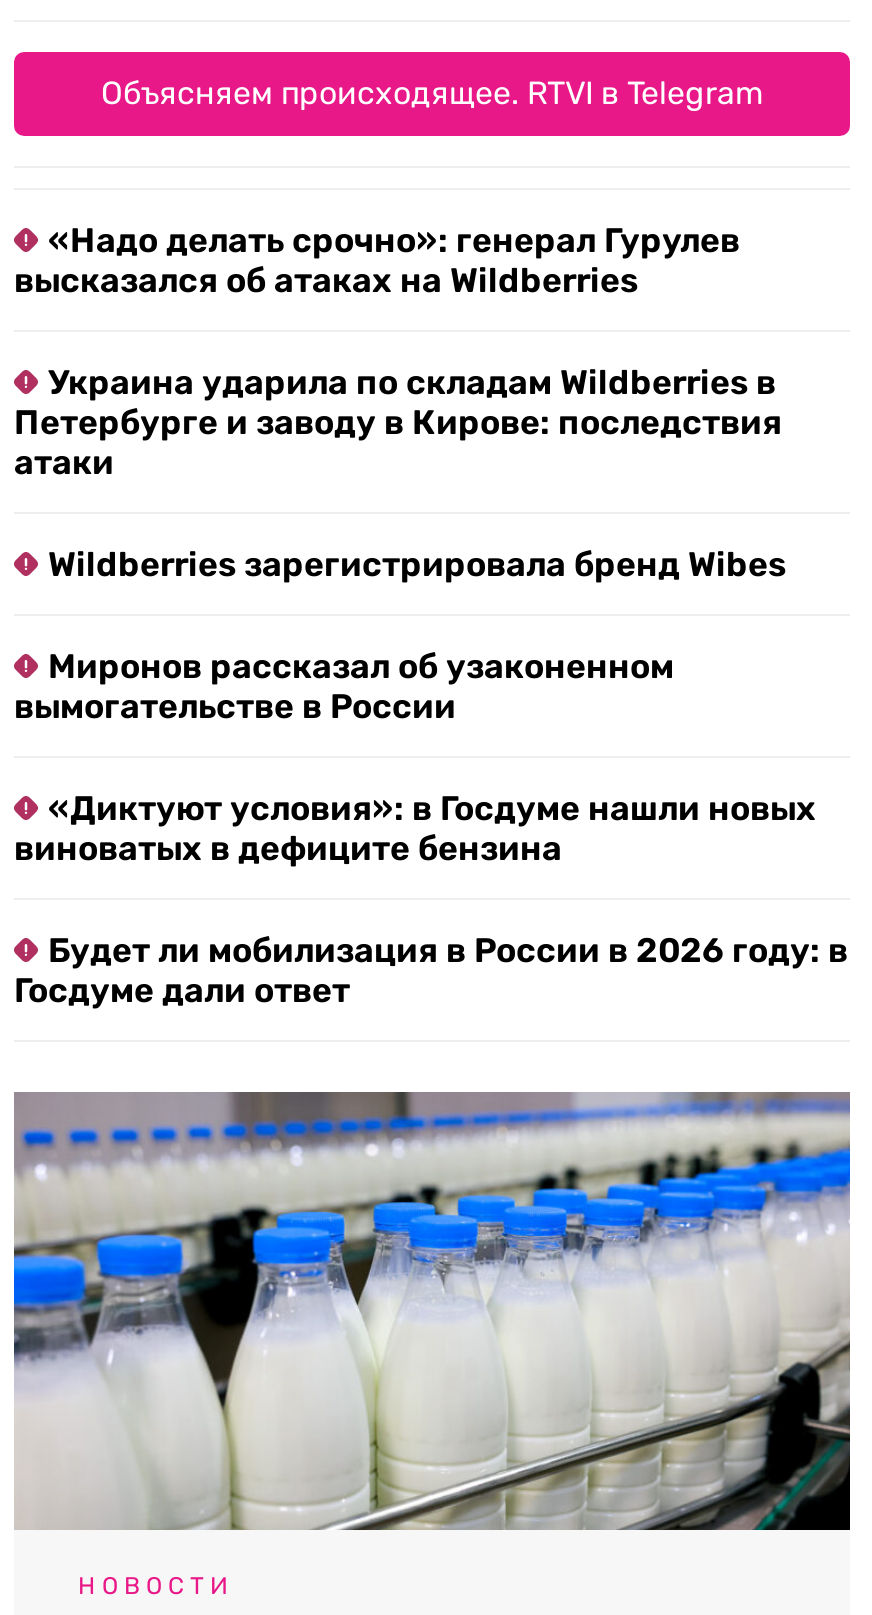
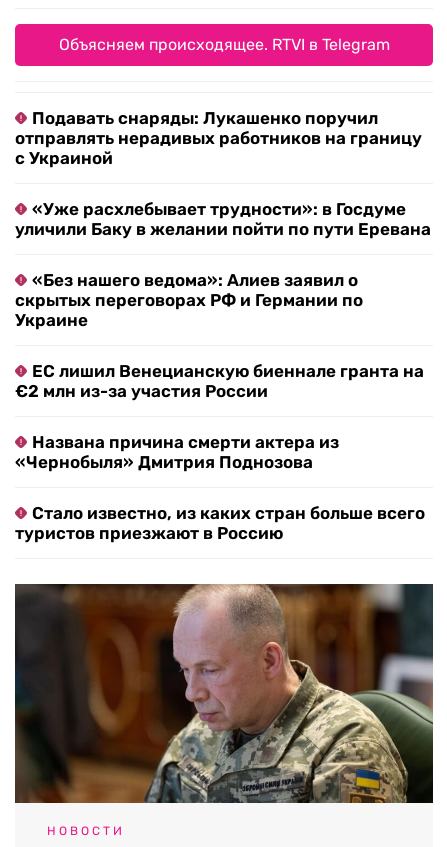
[14,220,740,300] «Надо делать срочно»: генерал Гурулев | высказался об атаках на Wildberries -> [15,108,422,168] Подавать снаряды: Лукашенко поручил | отправлять нерадивых работников на границу | с Украиной
[14,362,782,482] Украина ударила по складам Wildberries в | Петербурге и заводу в Кирове: последствия | атаки -> [15,199,431,239] «Уже расхлебывает трудности»: в Госдуме | уличили Баку в желании пойти по пути Еревана
[48,544,786,584] Wildberries зарегистрировала бренд Wibes -> [15,270,363,330] «Без нашего ведома»: Алиев заявил о | скрытых переговорах РФ и Германии по | Украине
[14,646,674,726] Миронов рассказал об узаконенном | вымогательстве в России -> [15,361,424,401] ЕС лишил Венецианскую биеннале гранта на | €2 млн из-за участия России
[14,788,816,868] «Диктуют условия»: в Госдуме нашли новых | виноватых в дефиците бензина -> [15,432,339,472] Названа причина смерти актера из | «Чернобыля» Дмитрия Поднозова
[14,930,848,1010] Будет ли мобилизация в России в 2026 году: в | Госдуме дали ответ -> [15,503,425,543] Стало известно, из каких стран больше всего | туристов приезжают в Россию
[12,1092,852,1530] [image] -> [14,583,434,804] [image]

